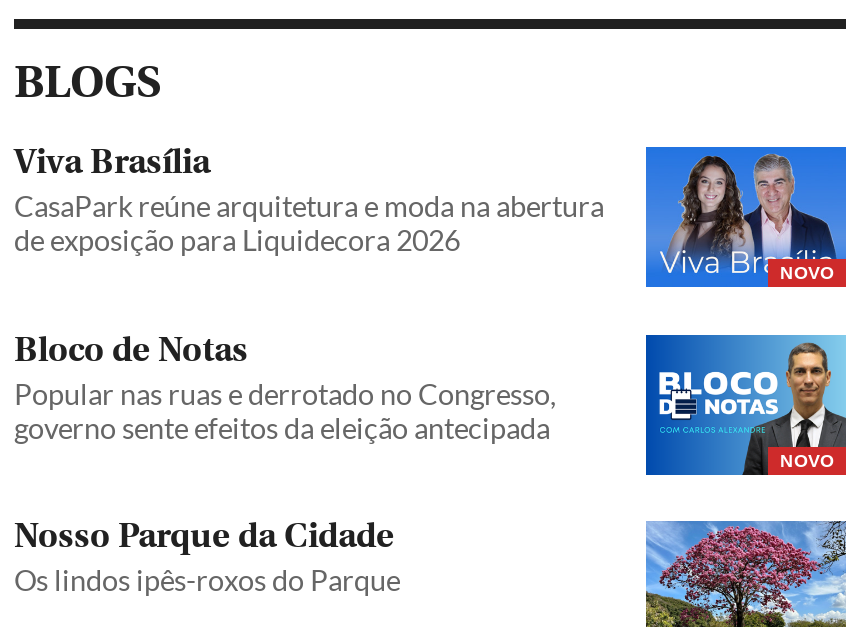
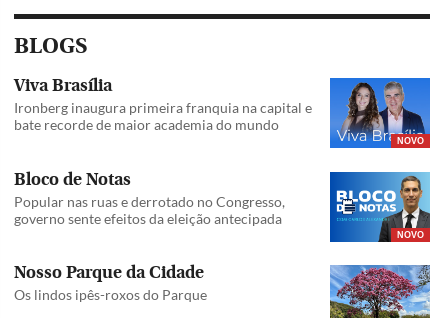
[14,190,604,258] CasaPark reúne arquitetura e moda na abertura | de exposição para Liquidecora 2026 -> [14,99,312,133] Ironberg inaugura primeira franquia na capital e | bate recorde de maior academia do mundo

